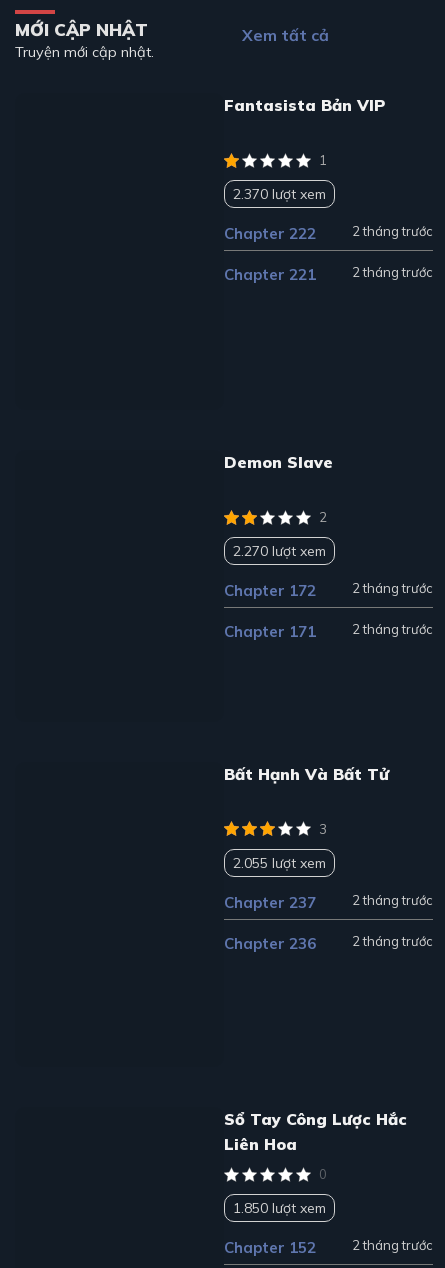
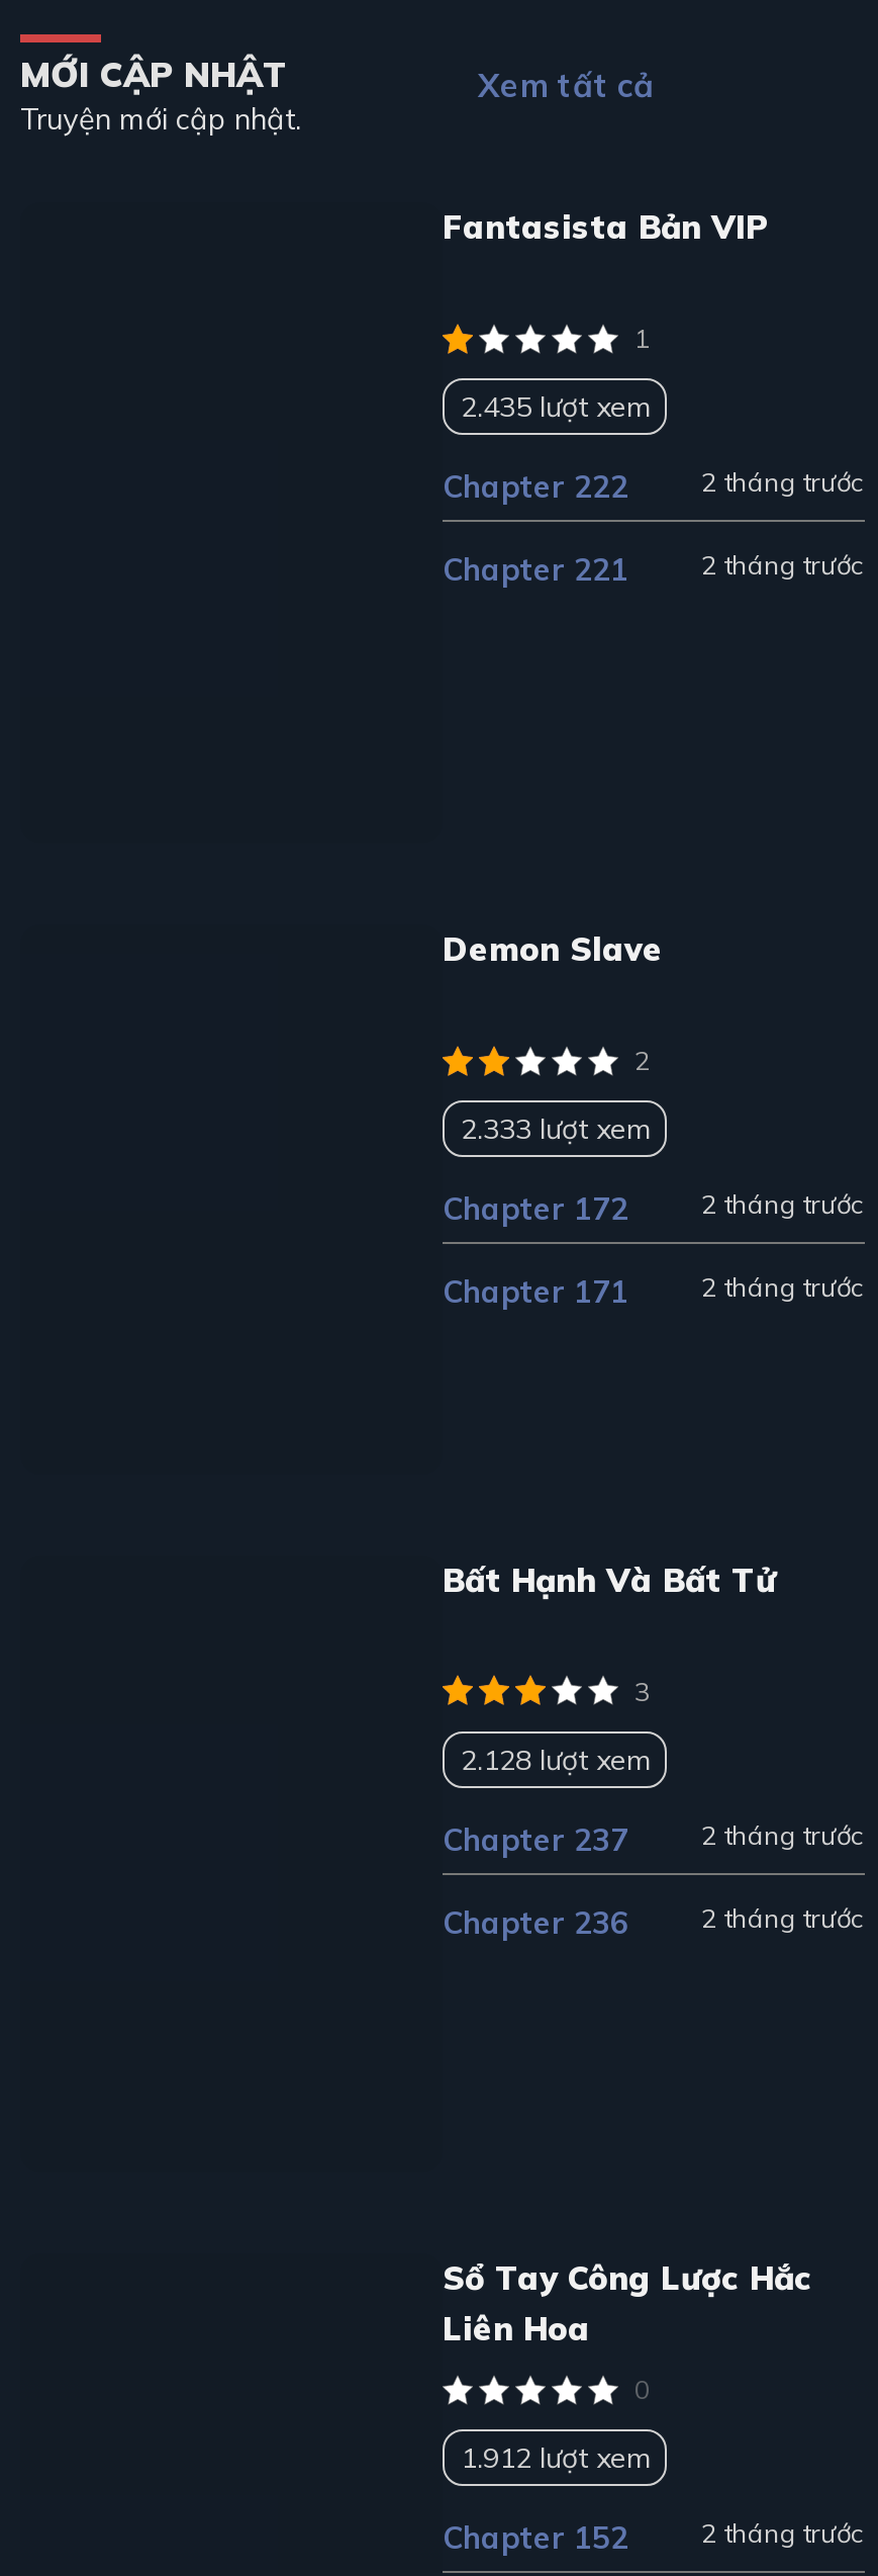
[233,185,326,203] 2.370 lượt xem -> [461,388,649,425] 2.435 lượt xem
[233,542,326,560] 2.270 lượt xem -> [461,1111,649,1147] 2.333 lượt xem
[233,854,326,872] 2.055 lượt xem -> [461,1741,649,1777] 2.128 lượt xem
[233,1199,326,1217] 1.850 lượt xem -> [461,2440,649,2476] 1.912 lượt xem

